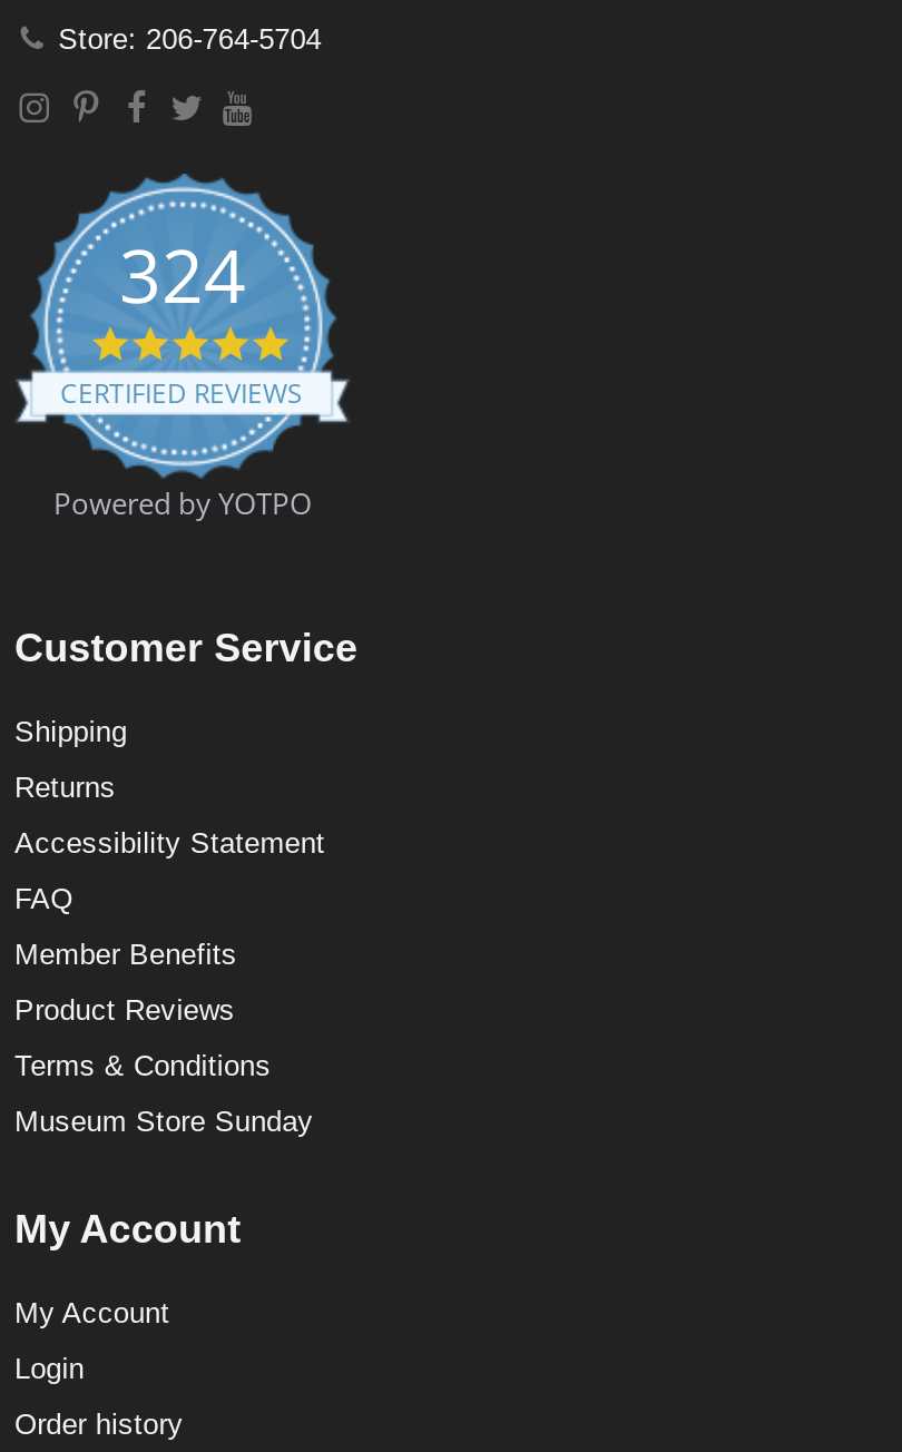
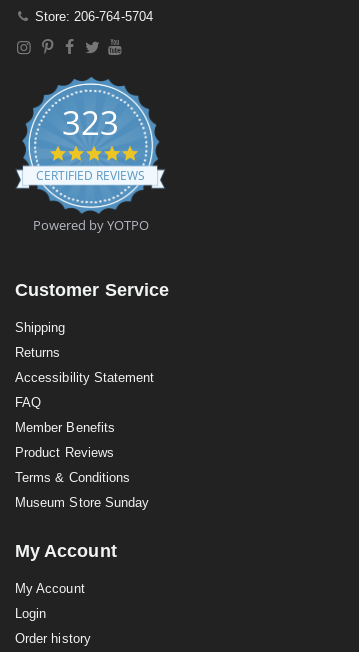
[119,226,246,326] 324 -> [62,100,119,145] 323

